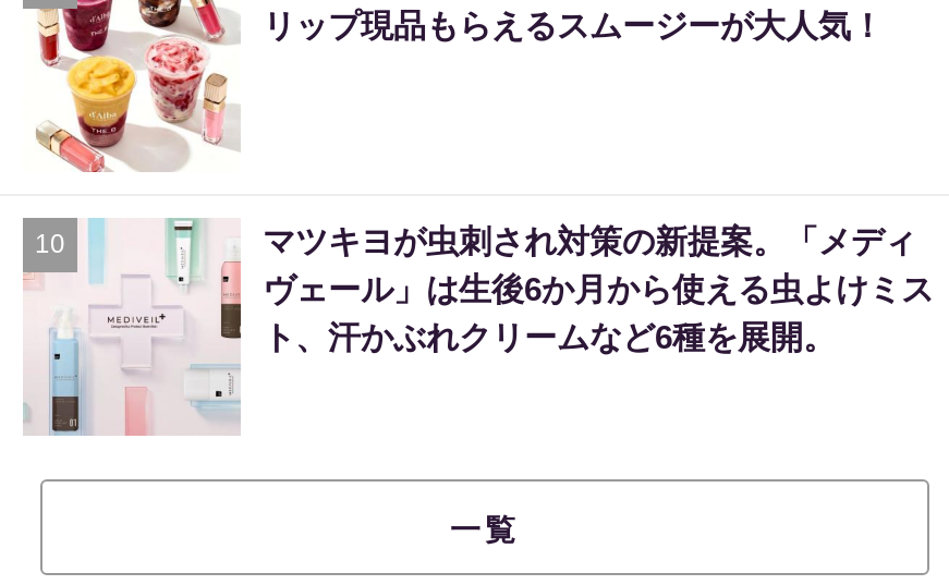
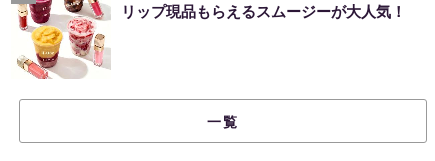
[23,216,934,438] [image] | 10 | マツキヨが虫刺され対策の新提案。「メディ | ヴェール」は生後6か月から使える虫よけミス | ト、汗かぶれクリームなど6種を展開。 -> none

